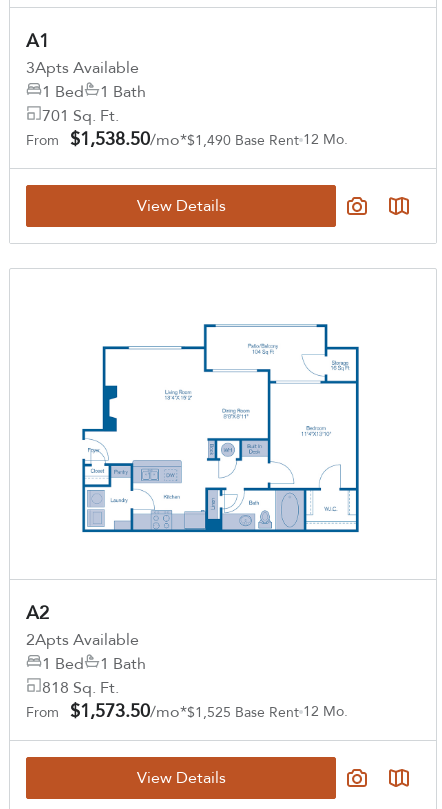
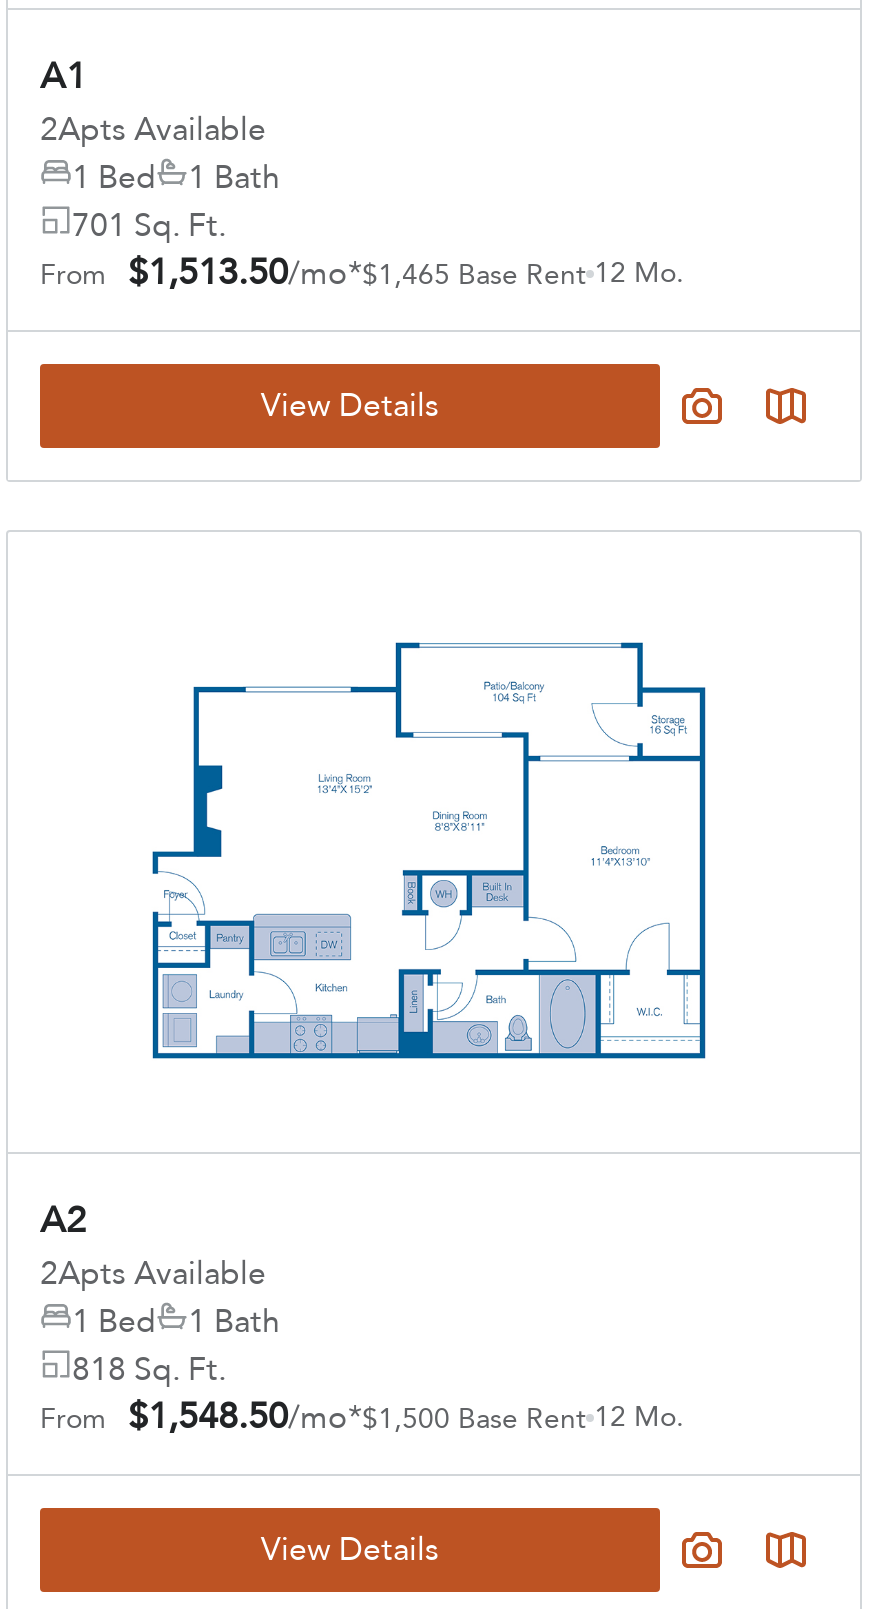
[26,57,139,79] 3Apts Available -> [40,108,266,152] 2Apts Available
[26,127,348,152] From $1,538.50/mo*$1,490 Base Rent 12 Mo. -> [40,248,684,298] From $1,513.50/mo*$1,465 Base Rent 12 Mo.
[26,699,348,724] From $1,573.50/mo*$1,525 Base Rent 12 Mo. -> [40,1392,684,1442] From $1,548.50/mo*$1,500 Base Rent 12 Mo.

